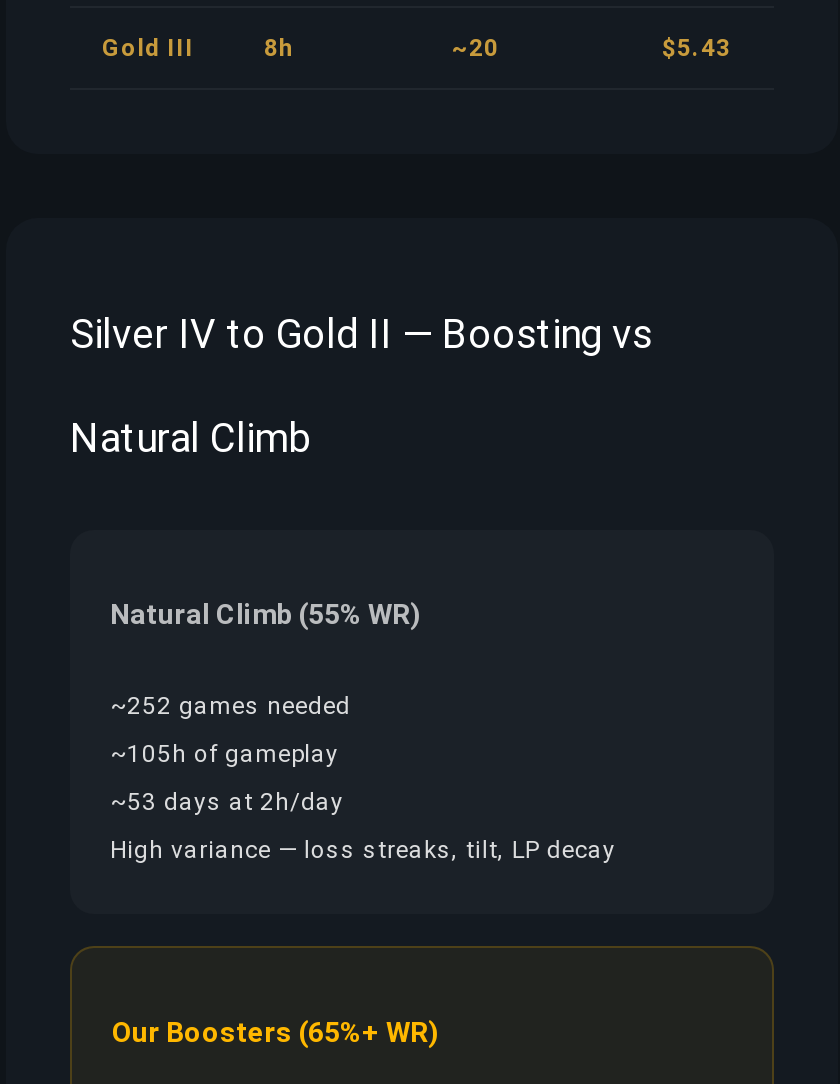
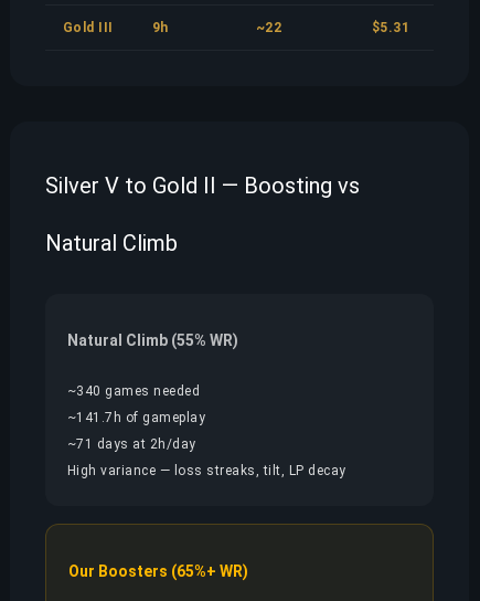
[264,34,731,62] 8h | ~20 | $5.43 -> [152,20,410,35] 9h | ~22 | $5.31
[70,310,652,358] Silver IV to Gold II — Boosting vs -> [45,172,360,199] Silver V to Gold II — Boosting vs
[110,692,351,720] ~252 games needed -> [67,383,200,399] ~340 games needed
[110,740,339,768] ~105h of gameplay -> [67,410,206,425] ~141.7h of gameplay
[110,788,344,816] ~53 days at 2h/day -> [67,436,196,452] ~71 days at 2h/day

